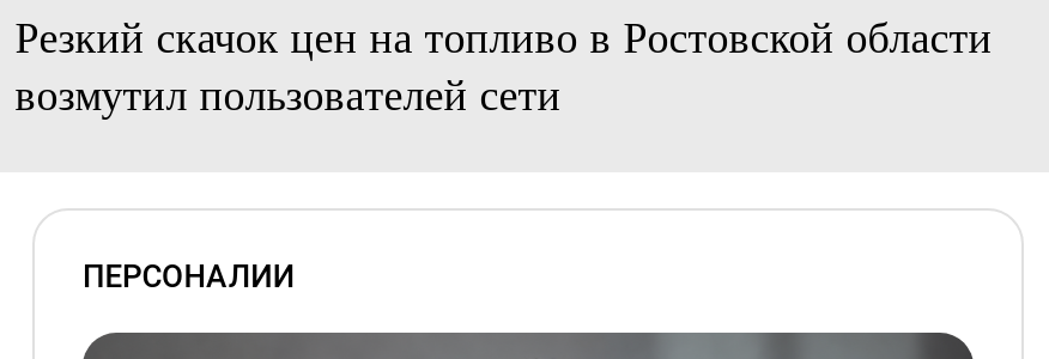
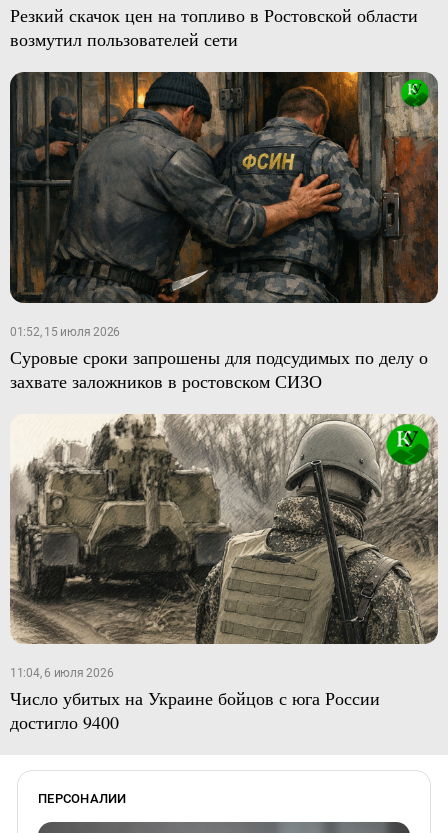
none -> [9,71,439,393] [image] | 01:52, 15 июля 2026 | Суровые сроки запрошены для подсудимых по делу о | захвате заложников в ростовском СИЗО
none -> [9,413,439,734] [image] | 11:04, 6 июля 2026 | Число убитых на Украине бойцов с юга России | достигло 9400

